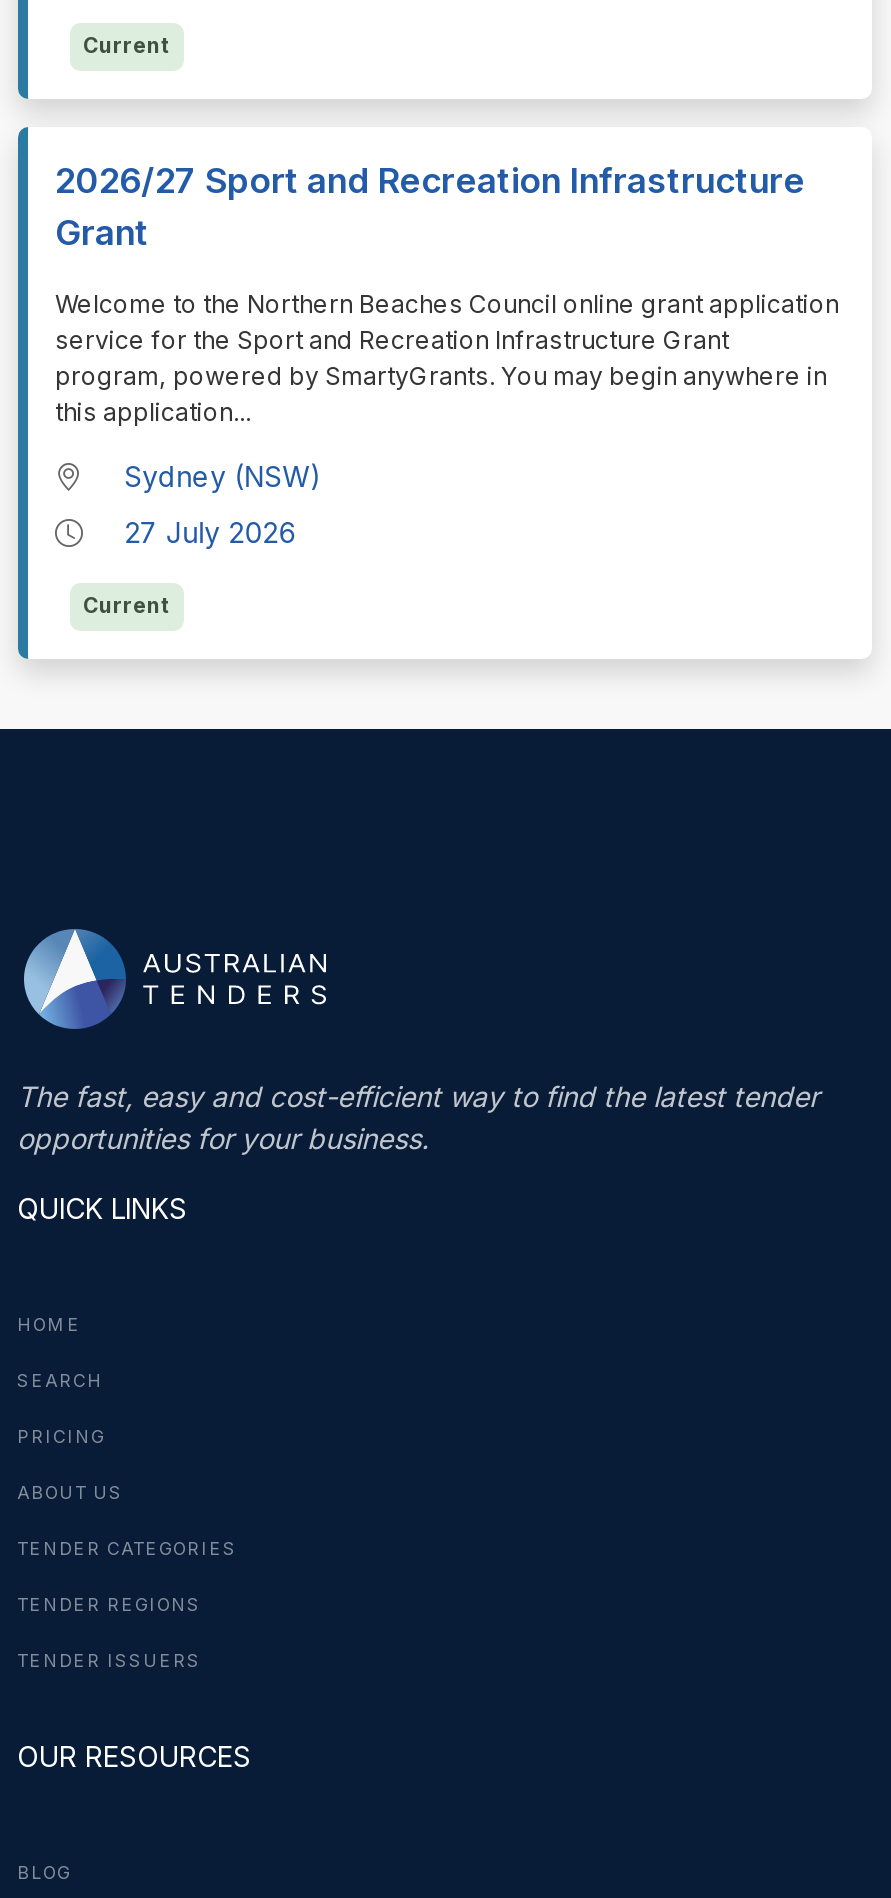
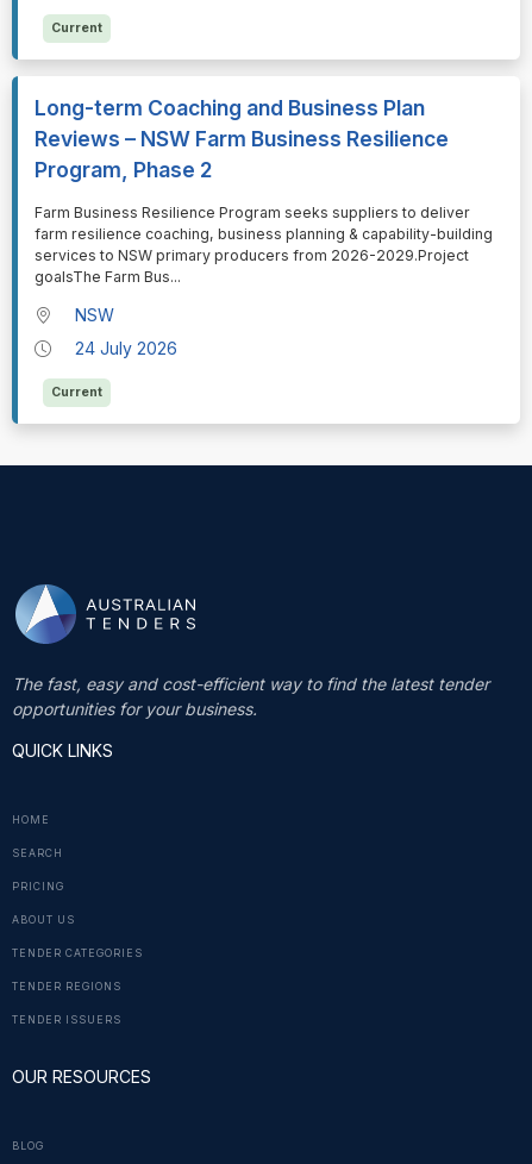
[55,159,805,253] 2026/27 Sport and Recreation Infrastructure | Grant -> [34,95,448,182] Long-term Coaching and Business Plan | Reviews – NSW Farm Business Resilience | Program, Phase 2
[55,289,839,427] Welcome to the Northern Beaches Council online grant application | service for the Sport and Recreation Infrastructure Grant | program, powered by SmartyGrants. You may begin anywhere in | this application... -> [34,204,492,286] Farm Business Resilience Program seeks suppliers to deliver | farm resilience coaching, business planning & capability-building | services to NSW primary producers from 2026-2029.Project | goalsThe Farm Bus...
[124,459,322,493] Sydney (NSW) -> [75,305,114,325] NSW
[124,515,296,549] 27 July 2026 -> [75,338,177,358] 24 July 2026

